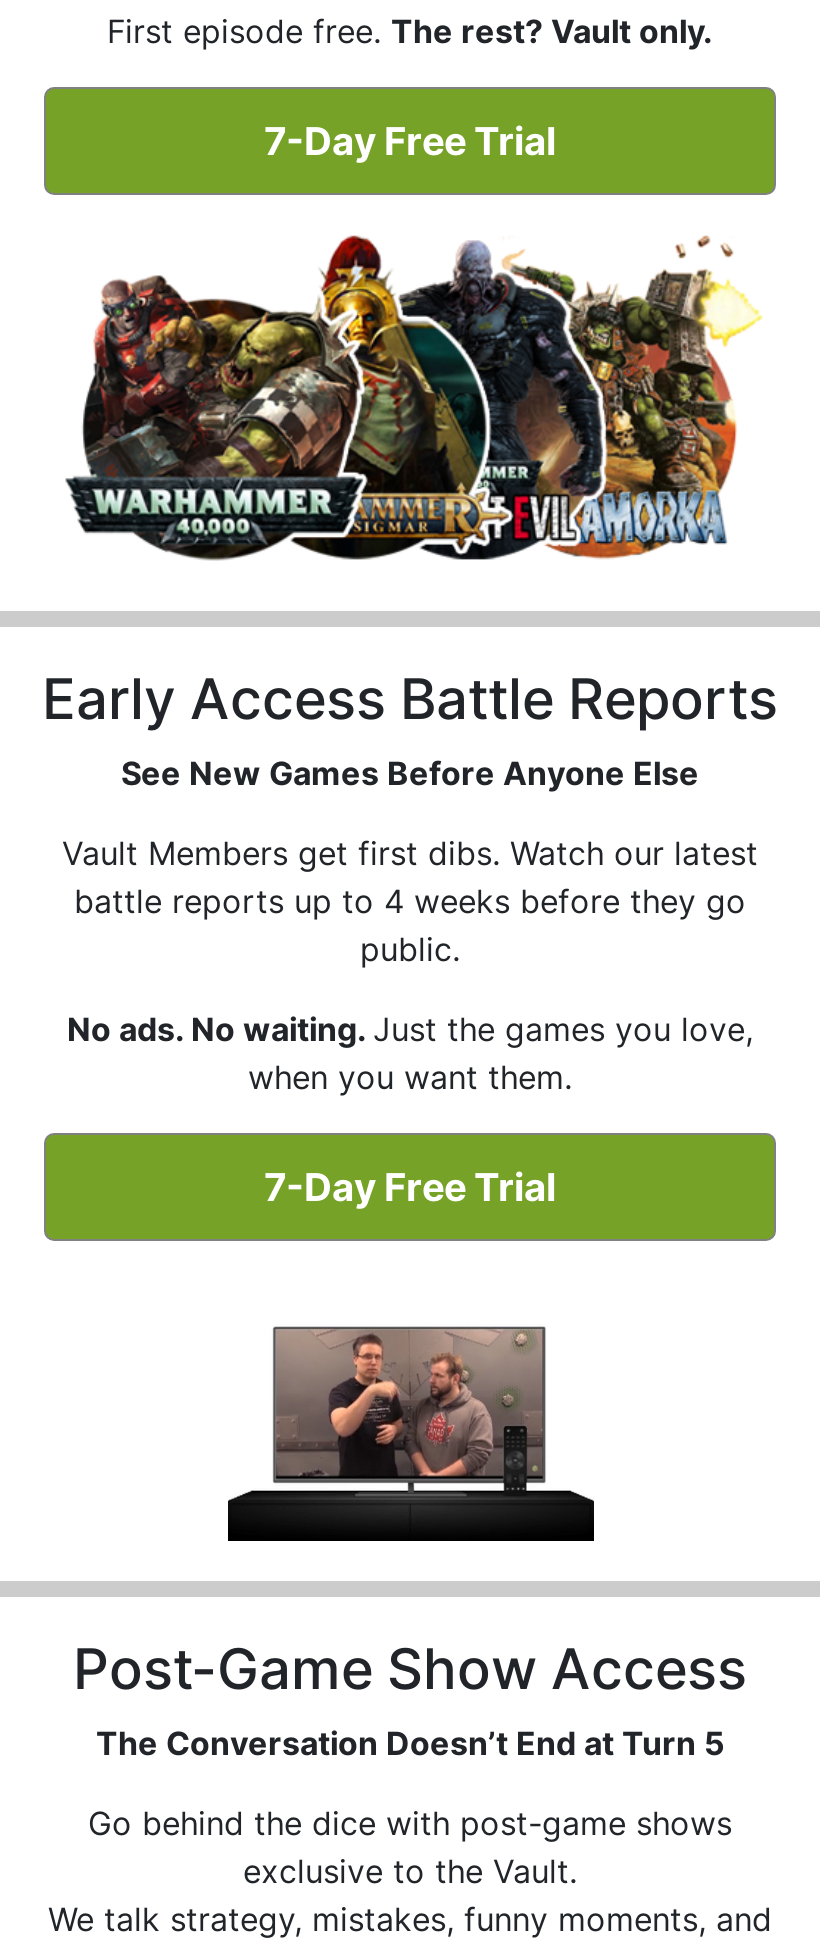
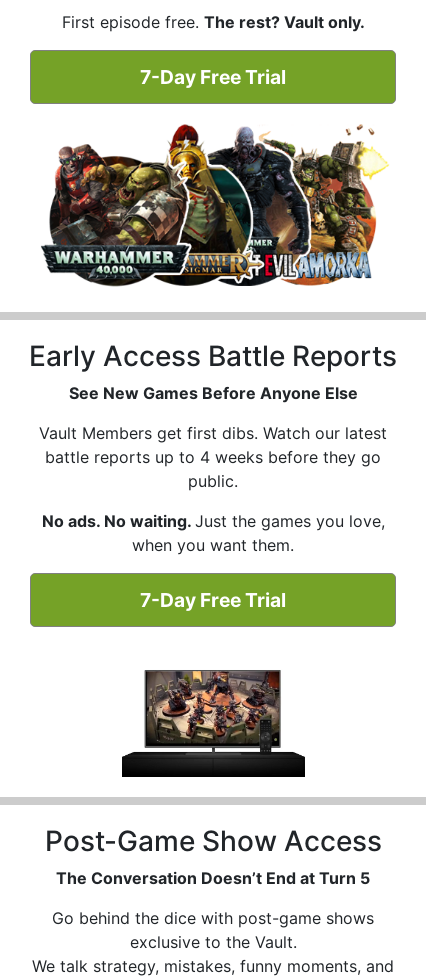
[274,1329,544,1477] [image] -> [145,671,280,746] [image]

